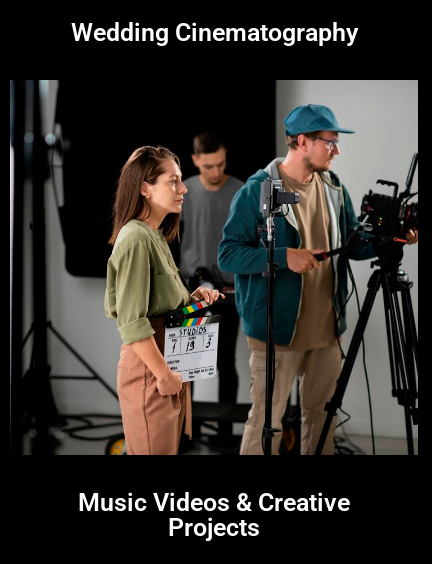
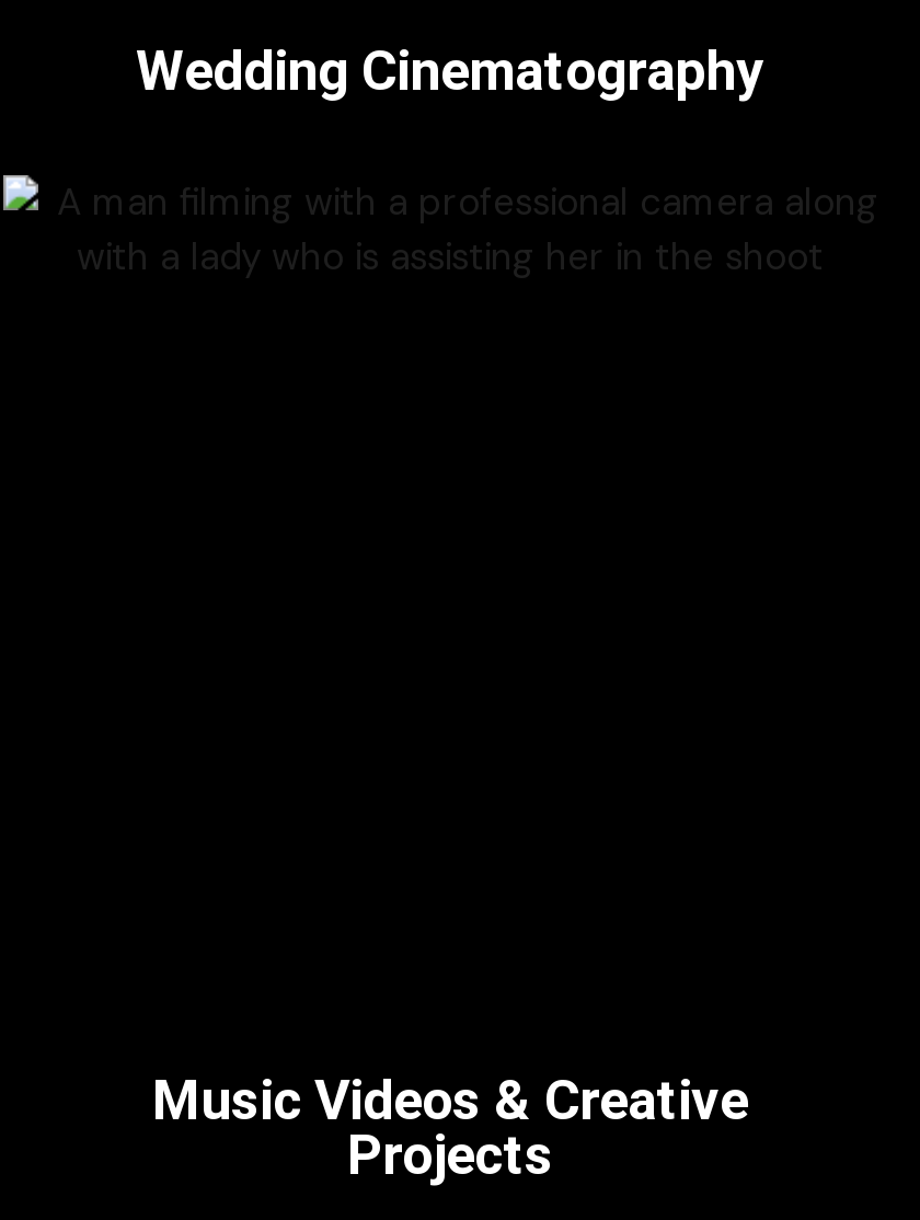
[9,79,419,456] [image] -> none

